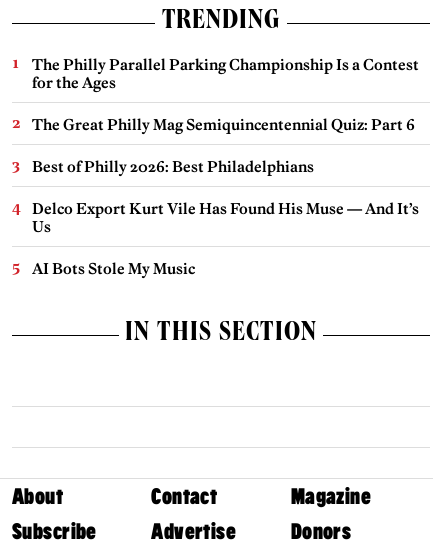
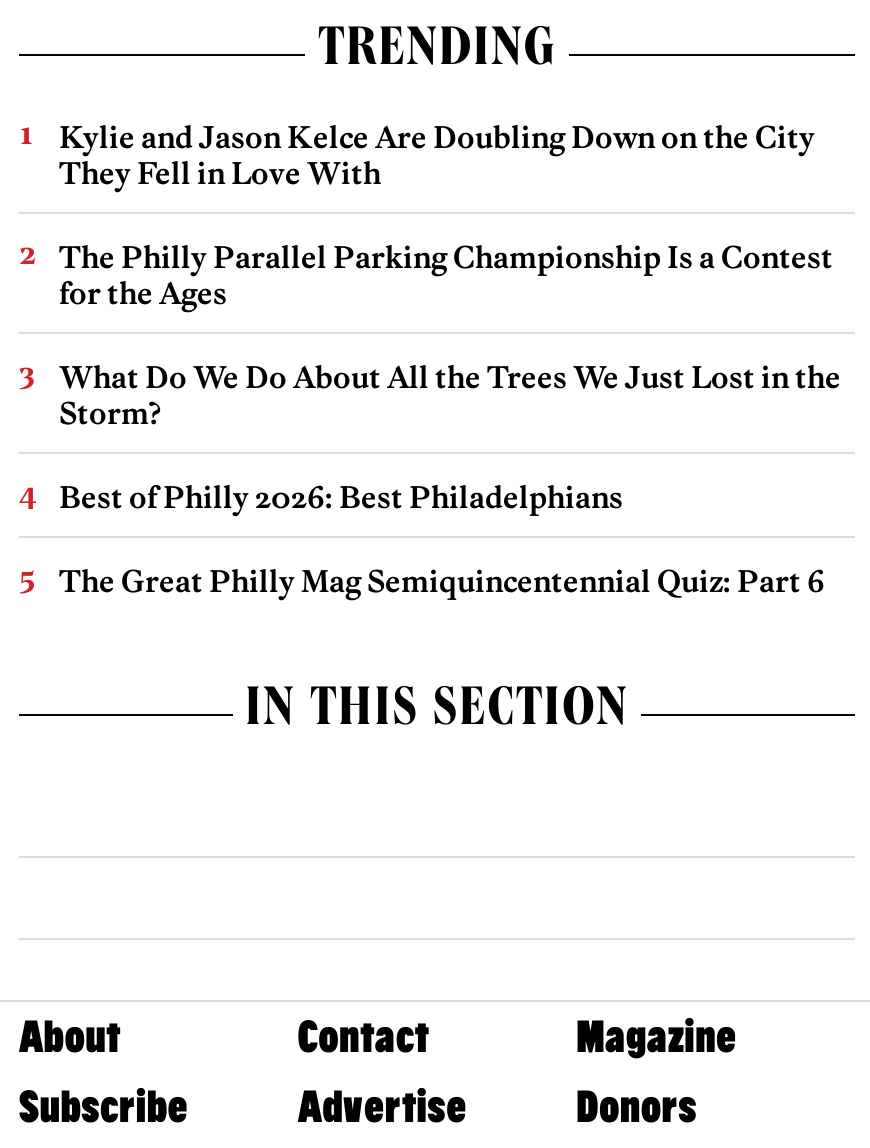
none -> [59,118,815,192] Kylie and Jason Kelce Are Doubling Down on the City | They Fell in Love With
moved [32,54,419,91] -> [59,238,833,312]: The Philly Parallel Parking Championship Is a Contest | for the Ages
none -> [59,358,841,432] What Do We Do About All the Trees We Just Lost in the | Storm?
moved [32,114,415,133] -> [59,562,825,600]: The Great Philly Mag Semiquincentennial Quiz: Part 6
moved [32,156,314,175] -> [59,478,623,516]: Best of Philly 2026: Best Philadelphians
[32,198,419,277] Delco Export Kurt Vile Has Found His Muse — And It’s | Us | AI Bots Stole My Music -> none

